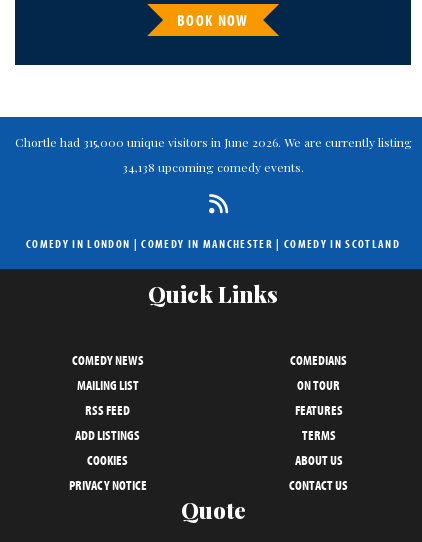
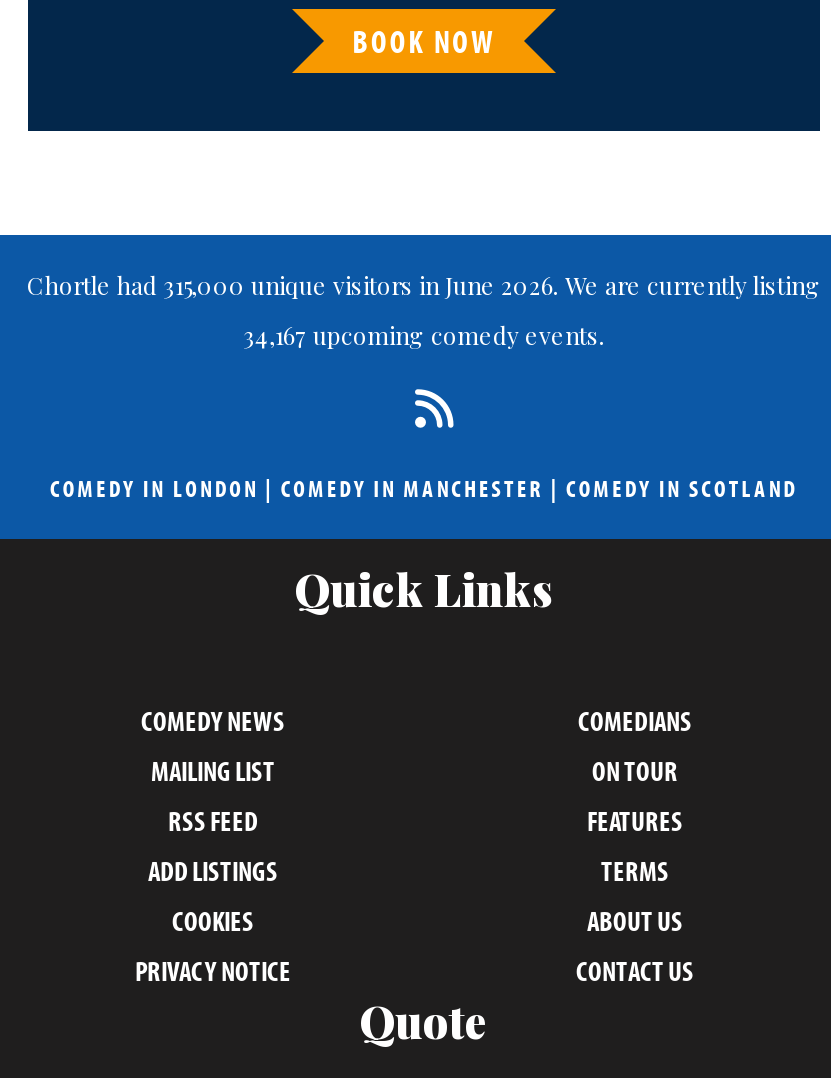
[122,159,304,175] 34,138 upcoming comedy events. -> [243,319,605,351] 34,167 upcoming comedy events.

